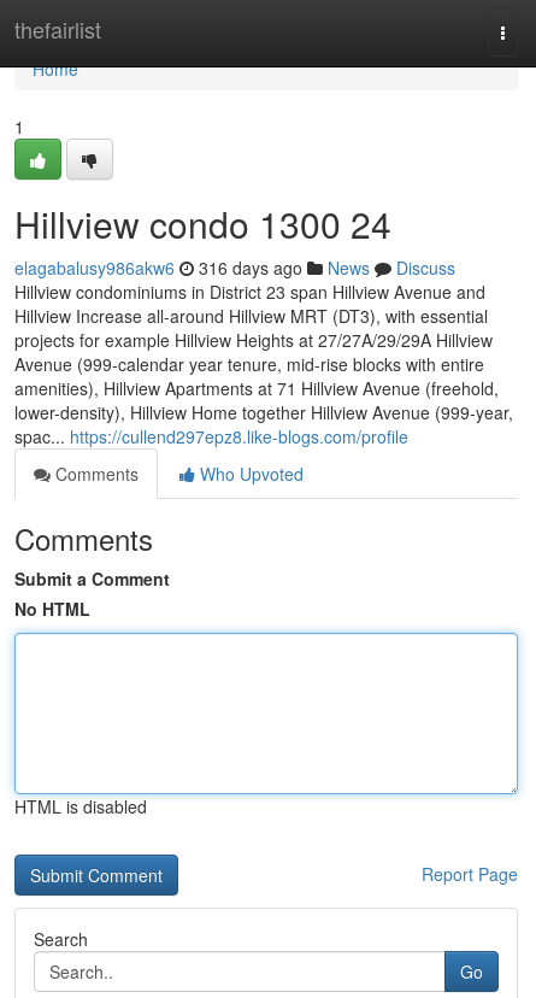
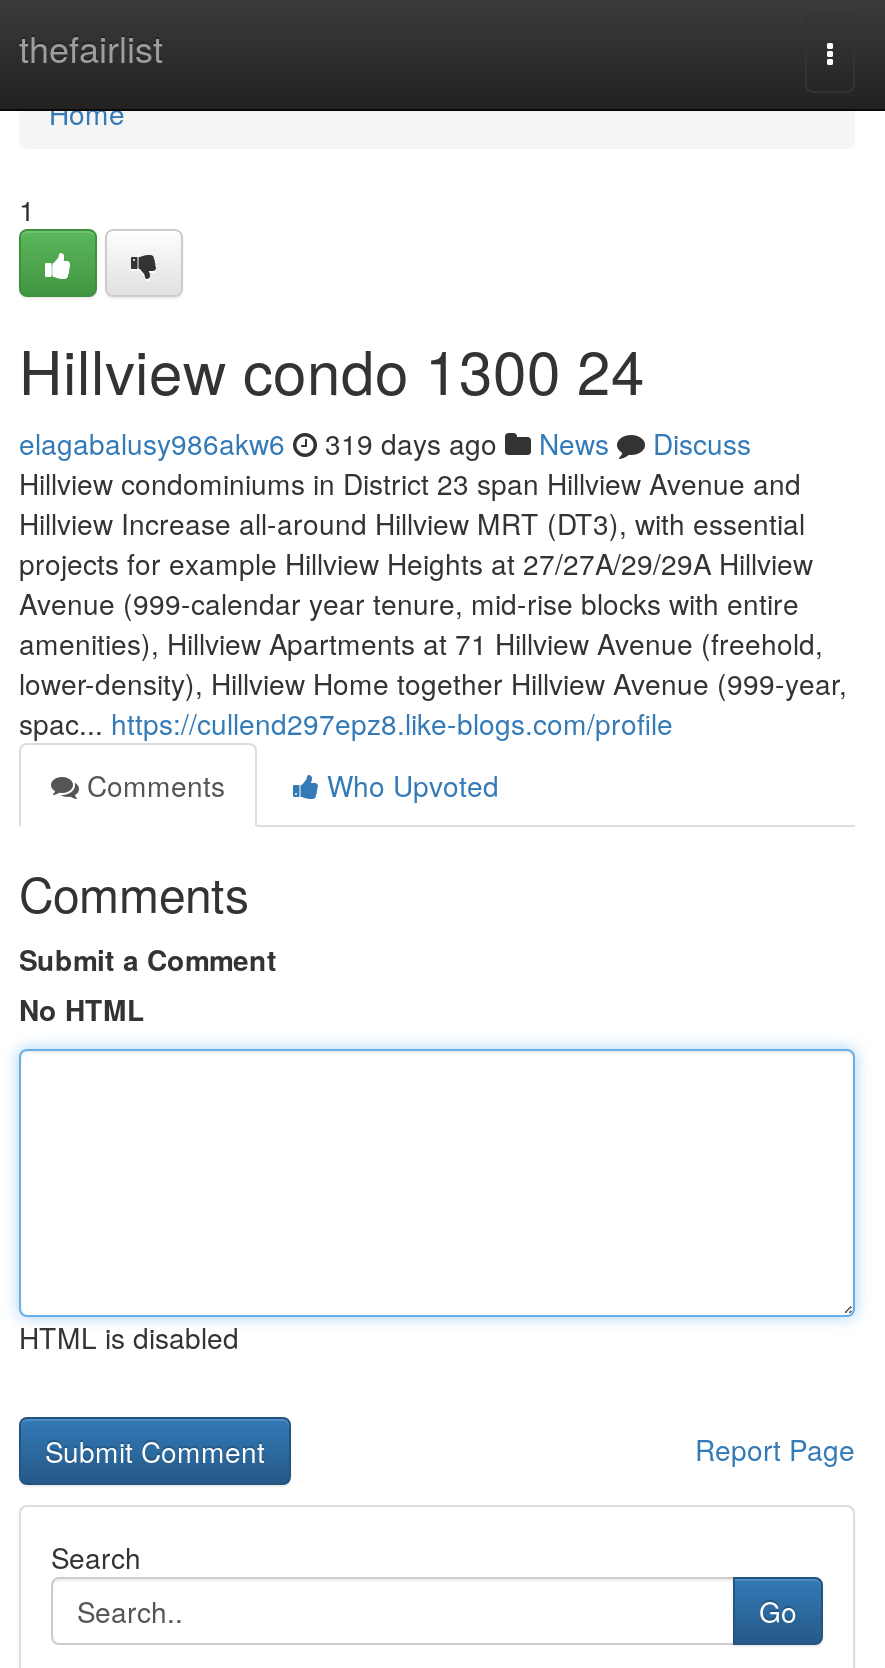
[14,256,455,280] elagabalusy986akw6 316 days ago News Discuss -> [19,423,751,463] elagabalusy986akw6 319 days ago News Discuss

